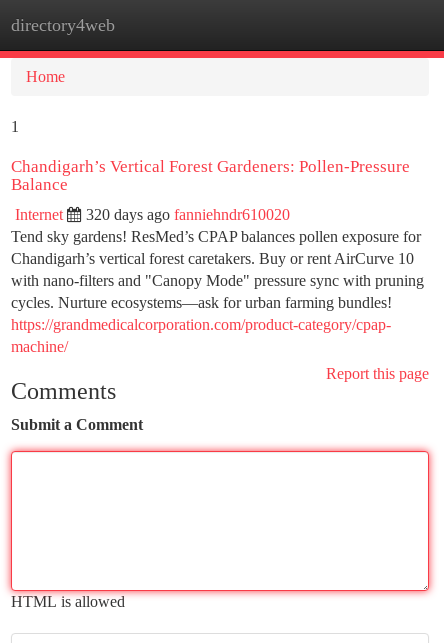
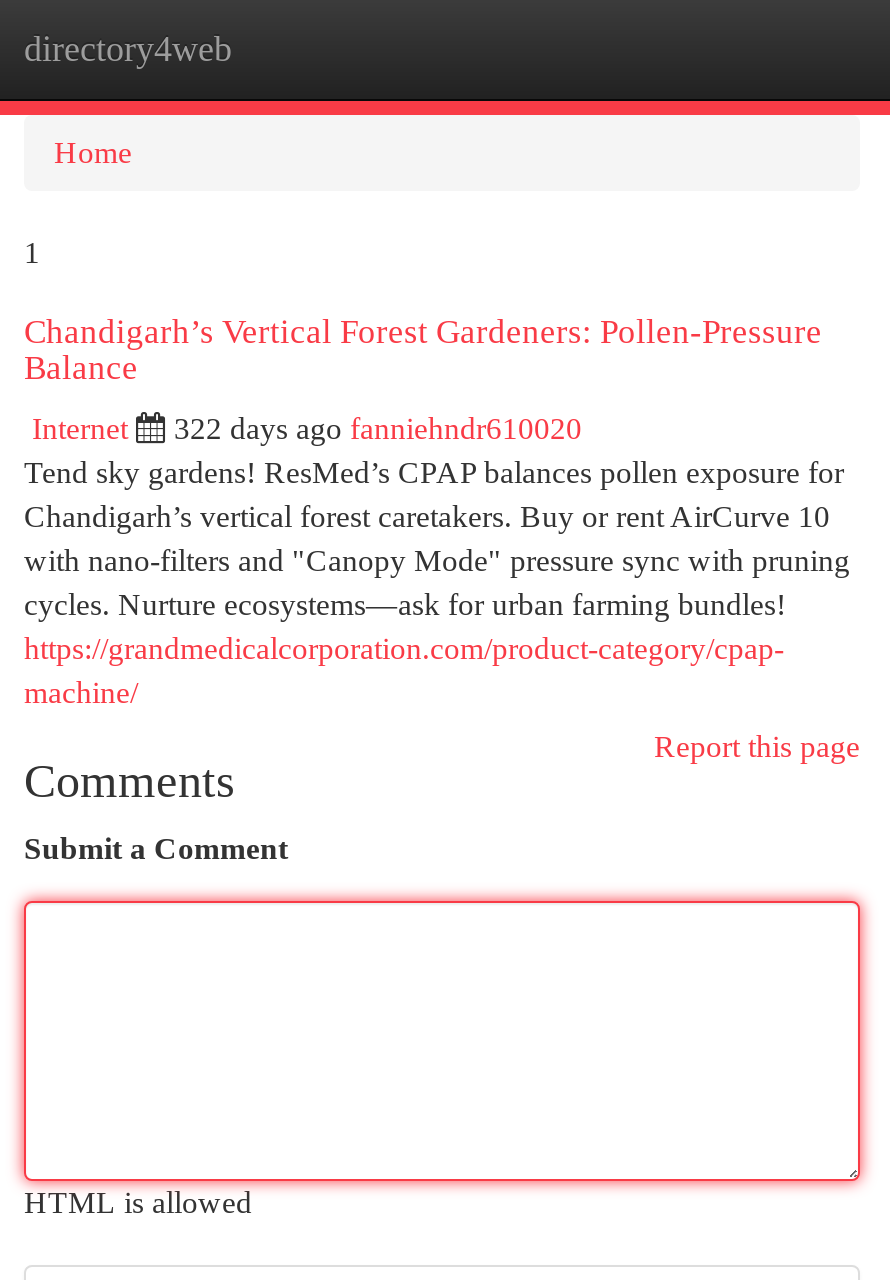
[86,206,290,223] 320 days ago fanniehndr610020 -> [174,411,582,445] 322 days ago fanniehndr610020

